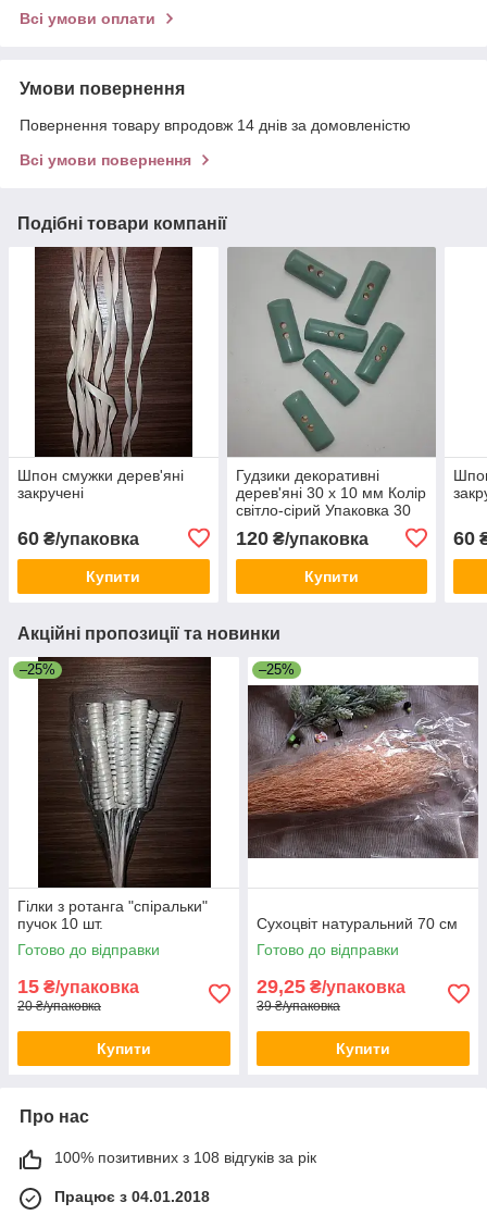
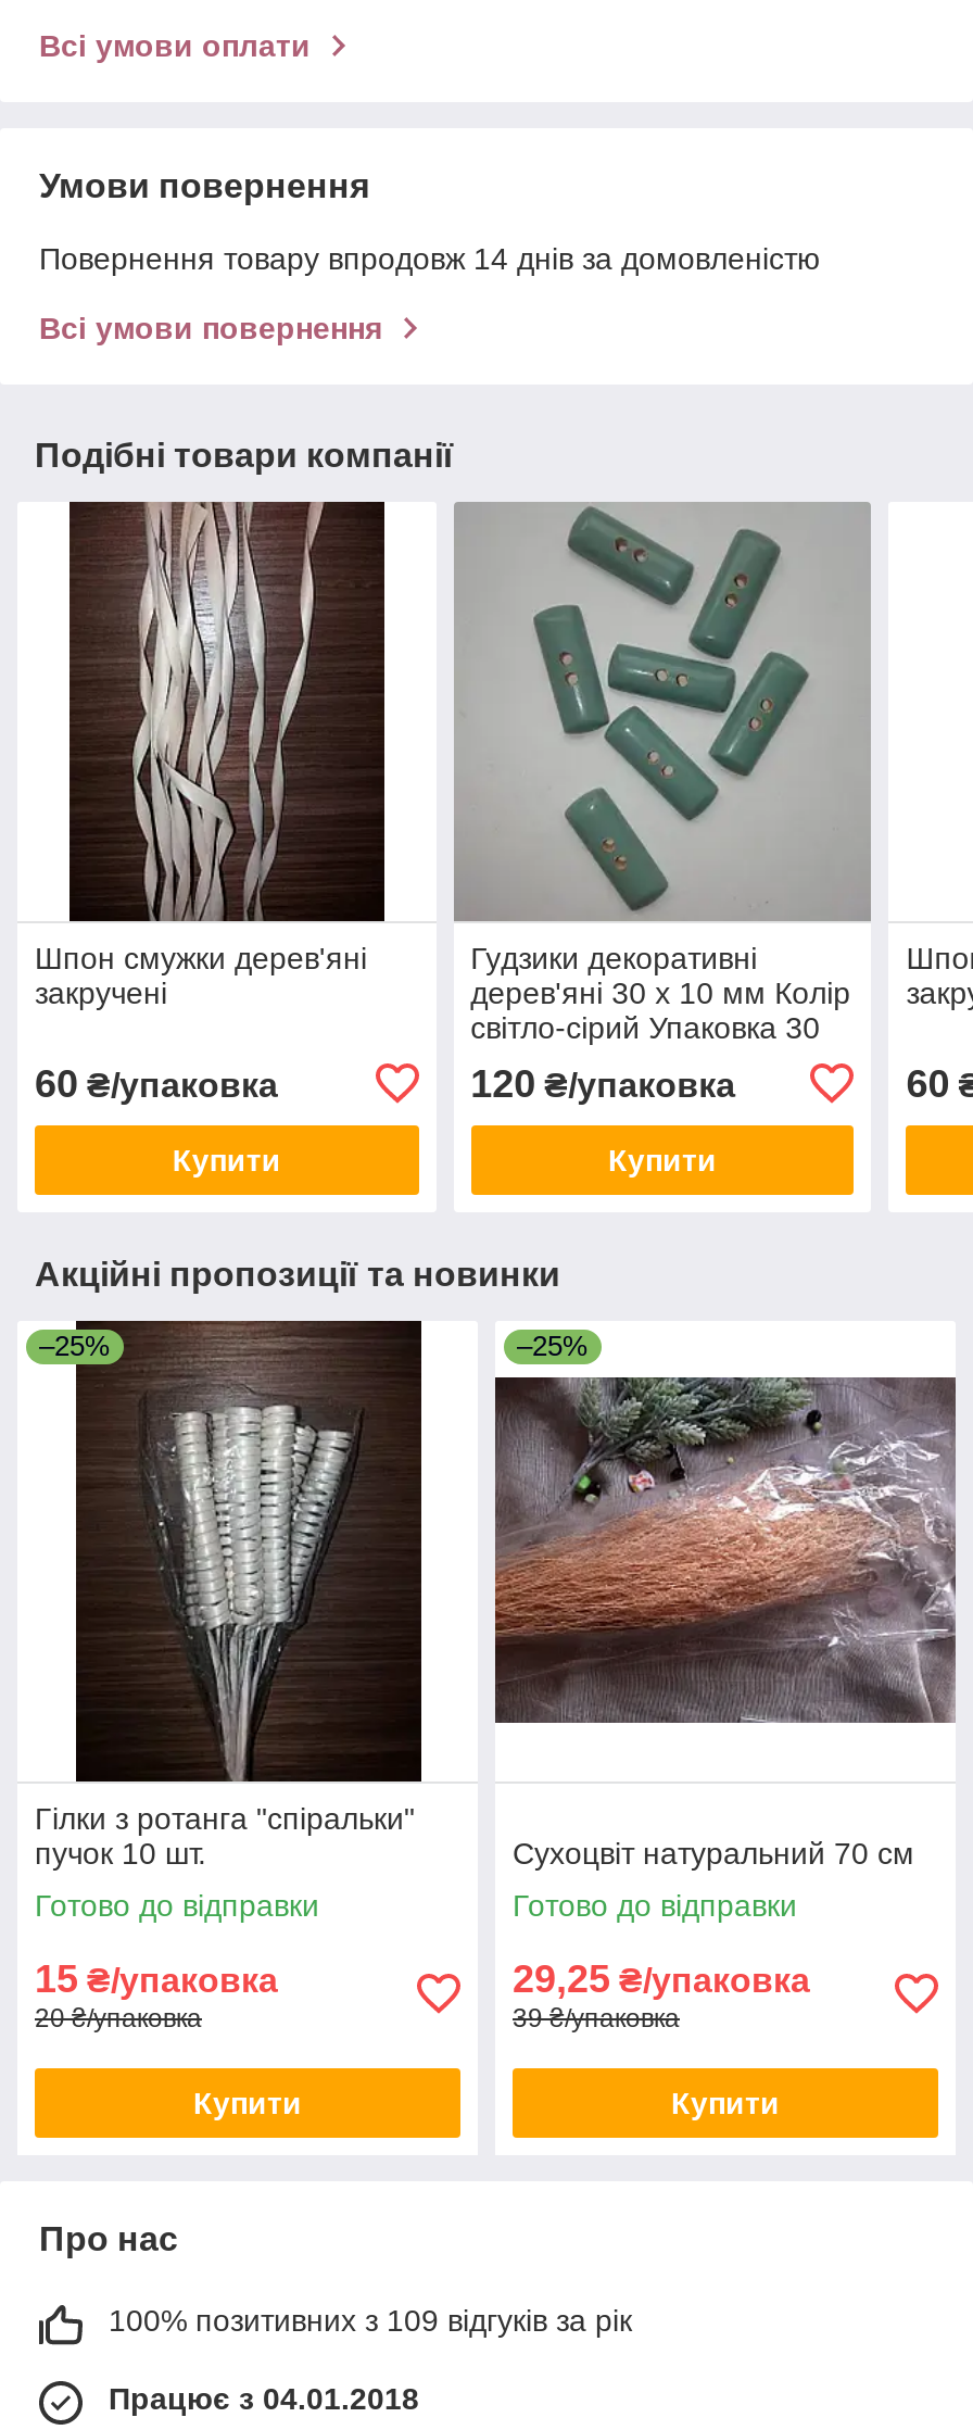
[54,1148,316,1166] 100% позитивних з 108 відгуків за рік -> [109,2302,632,2337] 100% позитивних з 109 відгуків за рік

